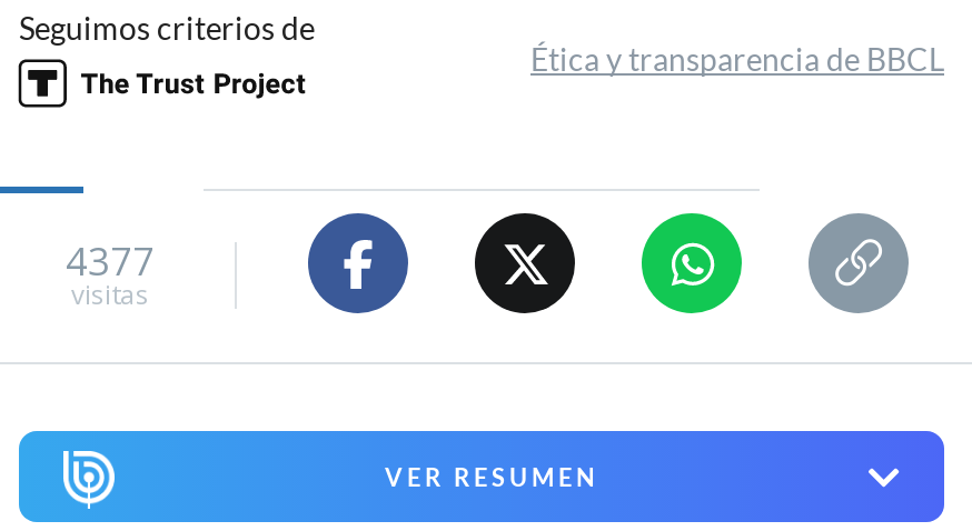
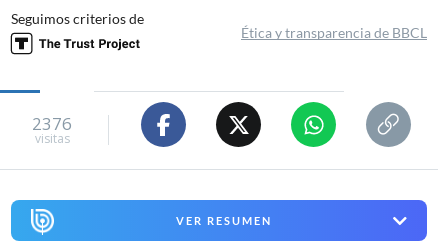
[66,236,155,287] 4377 -> [32,112,72,135] 2376

